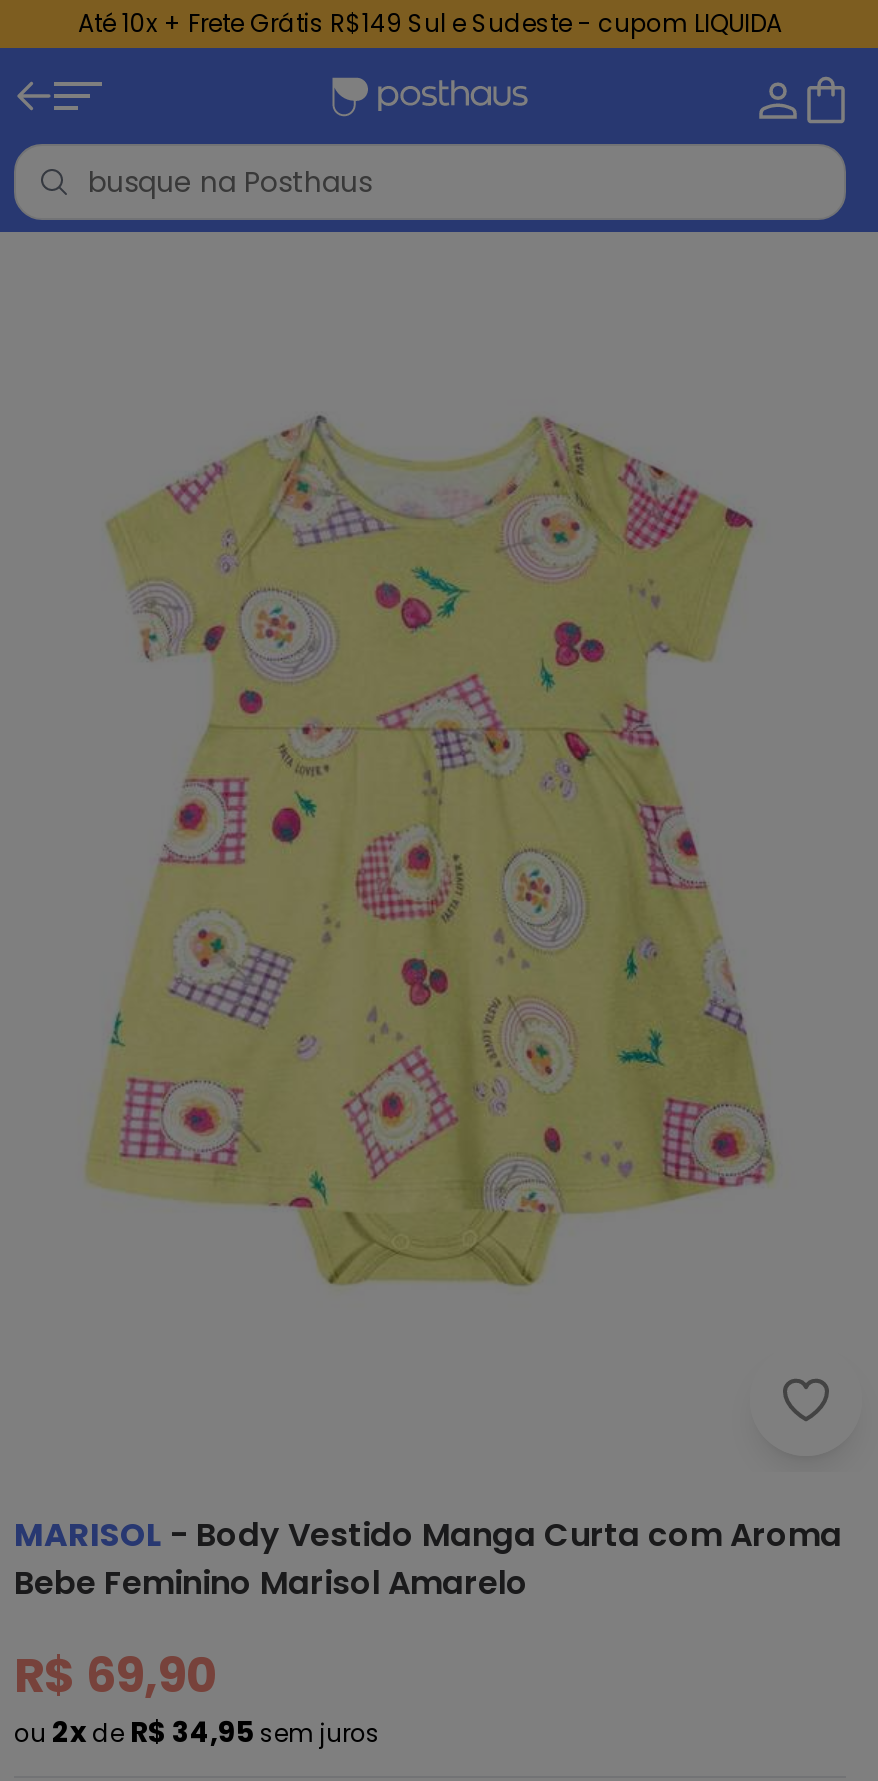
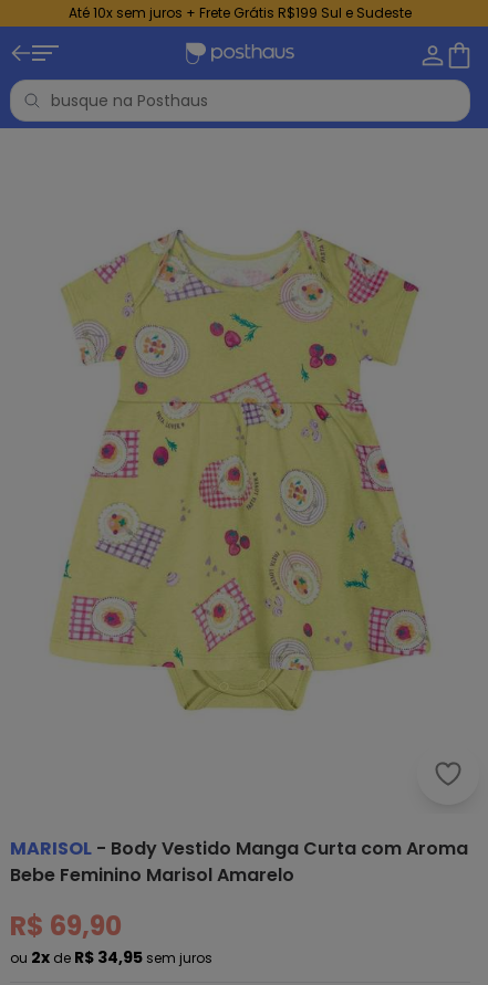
[78,6,782,40] Até 10x + Frete Grátis R$149 Sul e Sudeste - cupom LIQUIDA -> [69,3,412,22] Até 10x sem juros + Frete Grátis R$199 Sul e Sudeste

